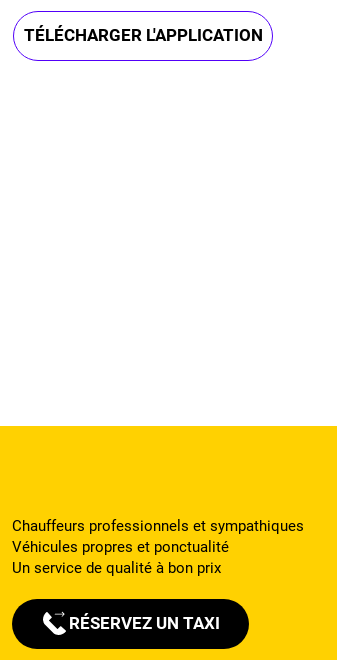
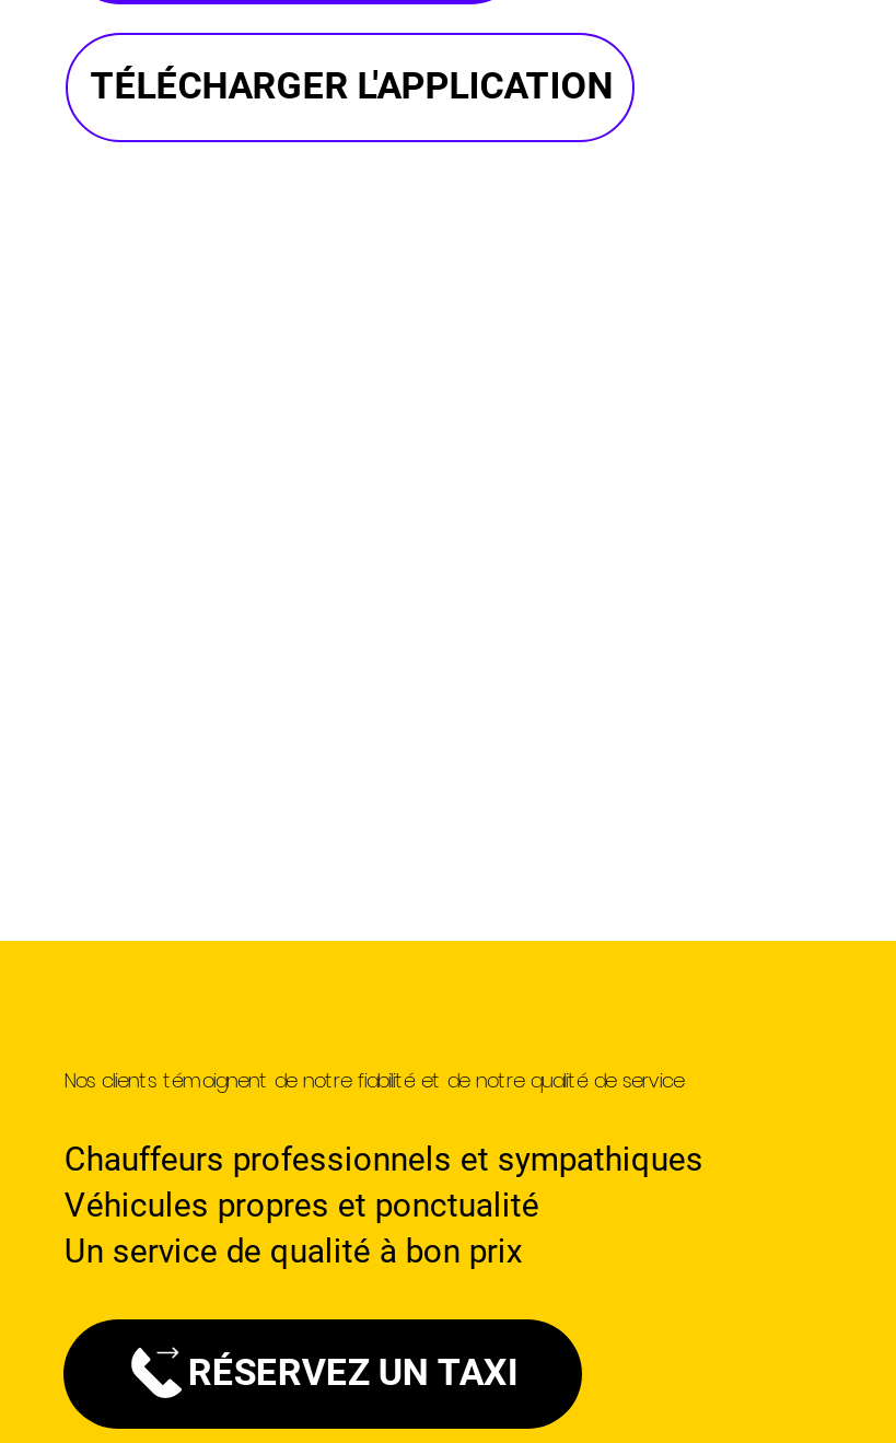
none -> [64,1065,684,1094] Nos clients témoignent de notre fiabilité et de notre qualité de service

